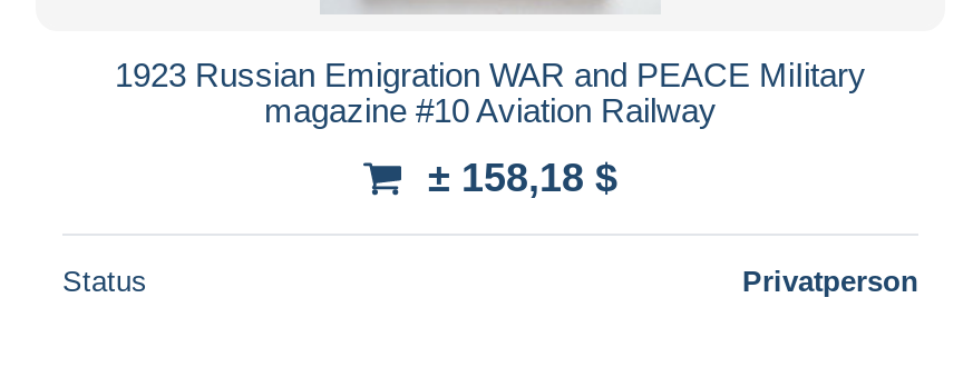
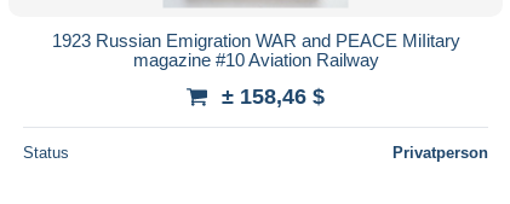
[428,155,617,200] ± 158,18 $ -> [222,84,325,109] ± 158,46 $

